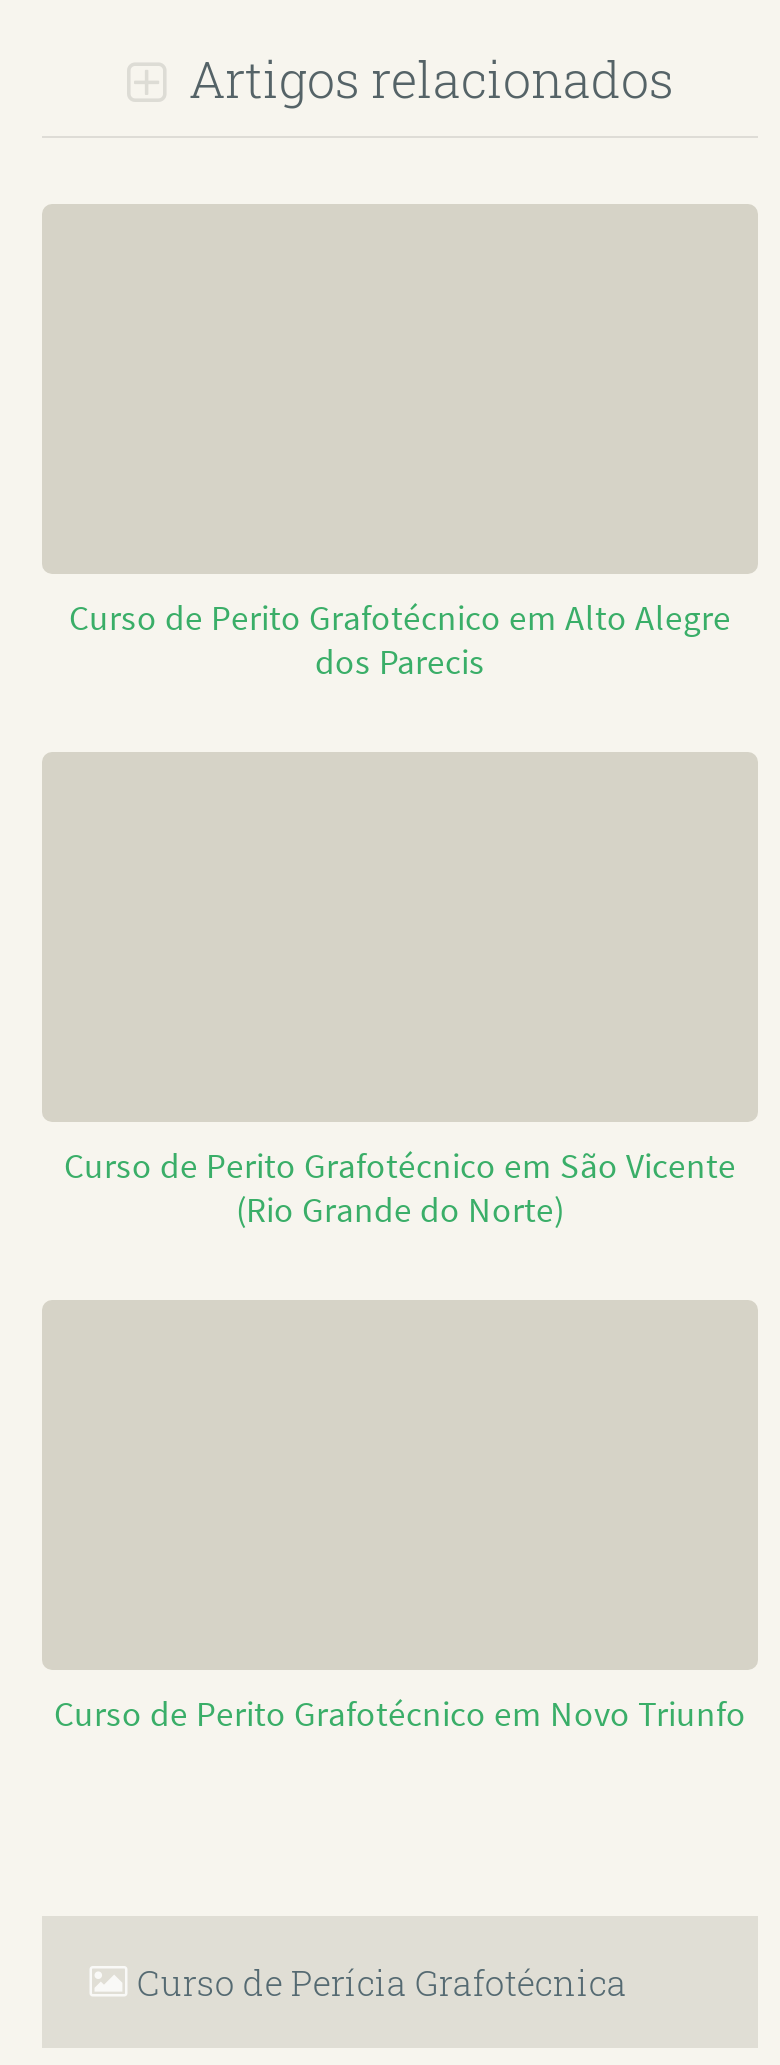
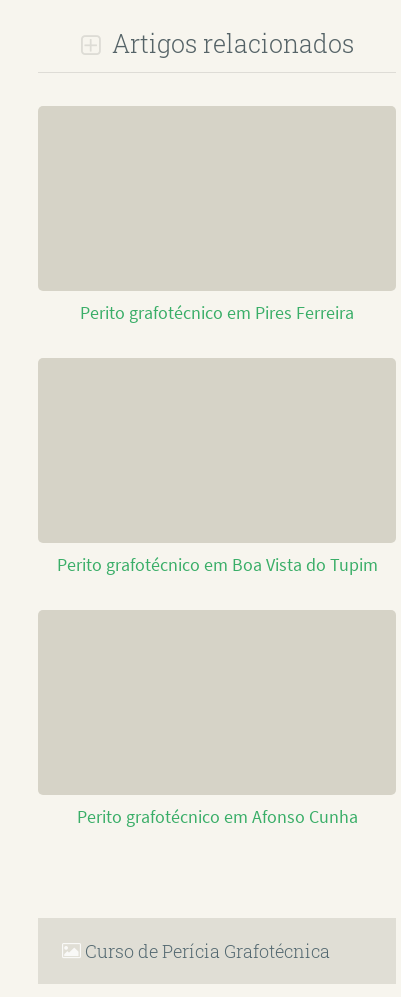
[69,597,731,685] Curso de Perito Grafotécnico em Alto Alegre | dos Parecis -> [80,302,354,324] Perito grafotécnico em Pires Ferreira
[64,1144,736,1232] Curso de Perito Grafotécnico em São Vicente | (Rio Grande do Norte) -> [56,554,377,576] Perito grafotécnico em Boa Vista do Tupim
[54,1692,746,1736] Curso de Perito Grafotécnico em Novo Triunfo -> [76,806,357,828] Perito grafotécnico em Afonso Cunha

